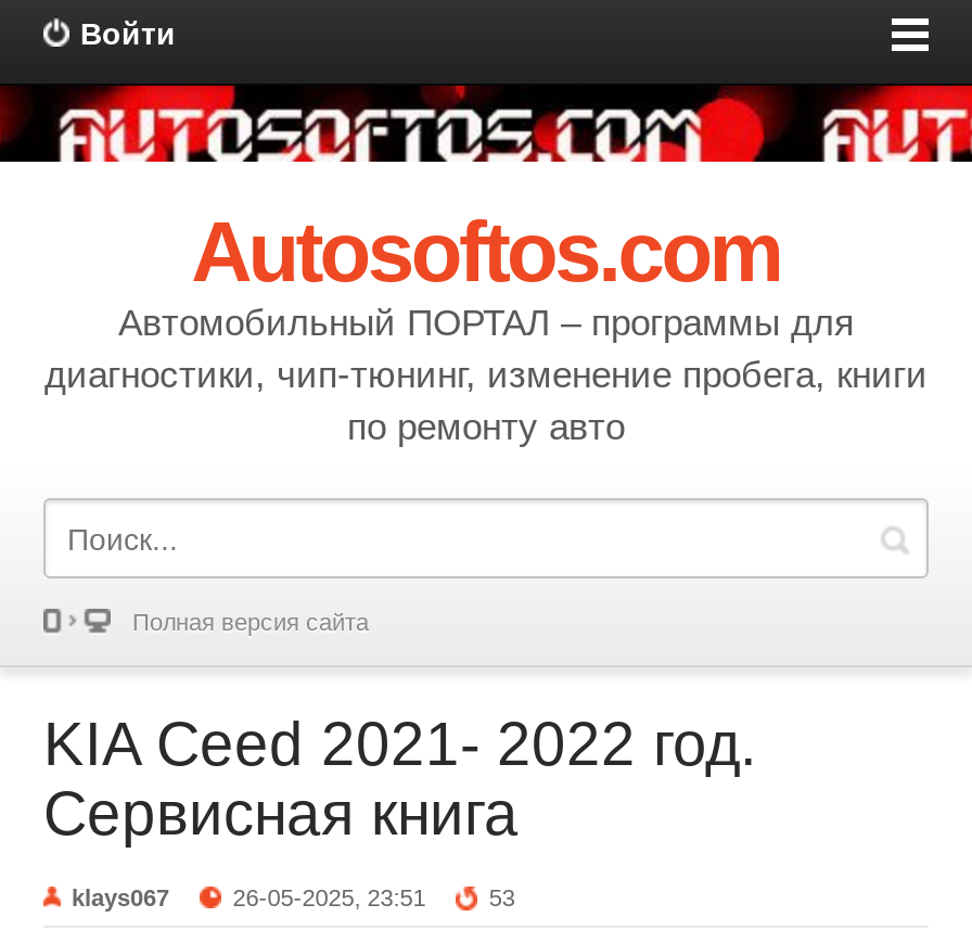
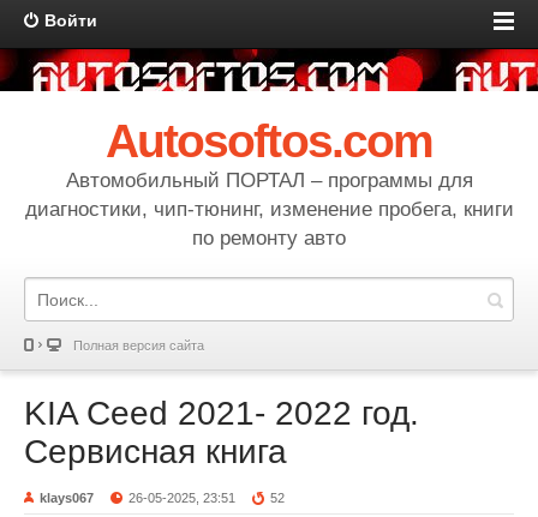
[489,884,515,910] 53 -> [271,491,285,505] 52

